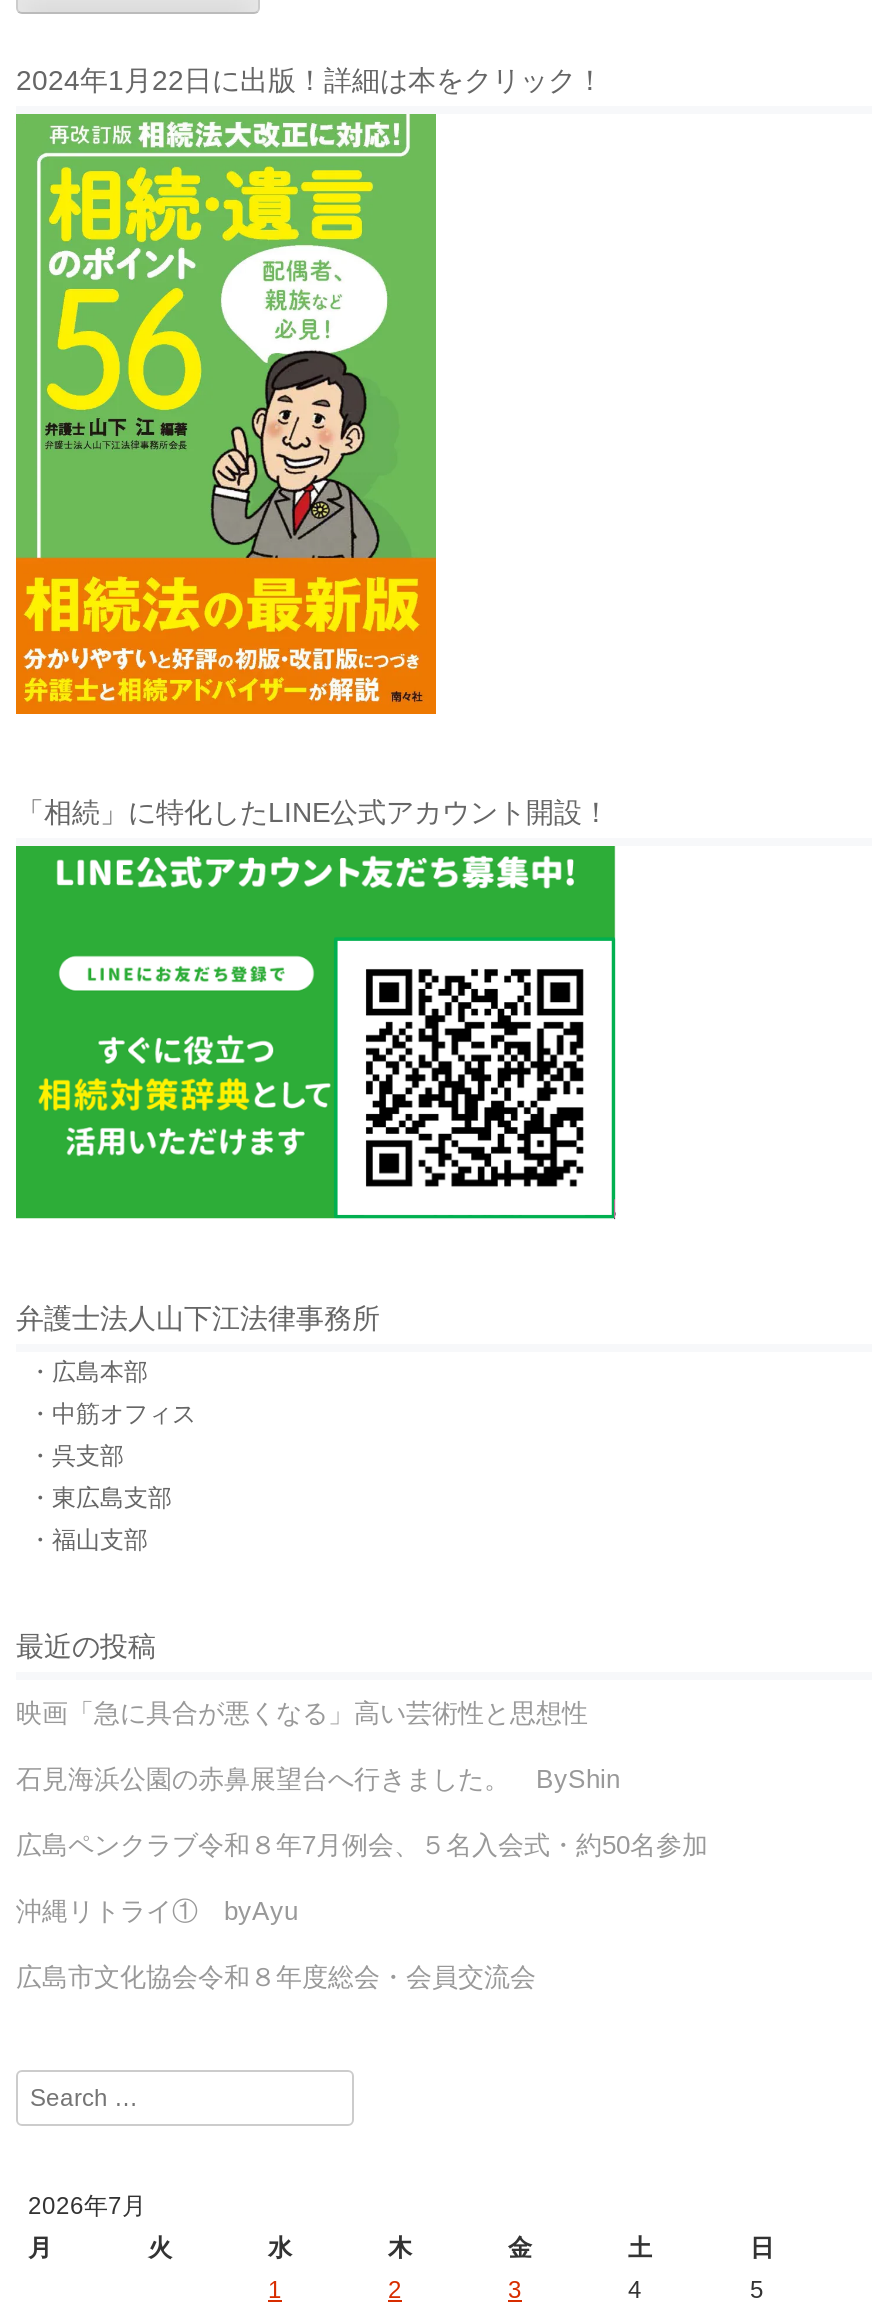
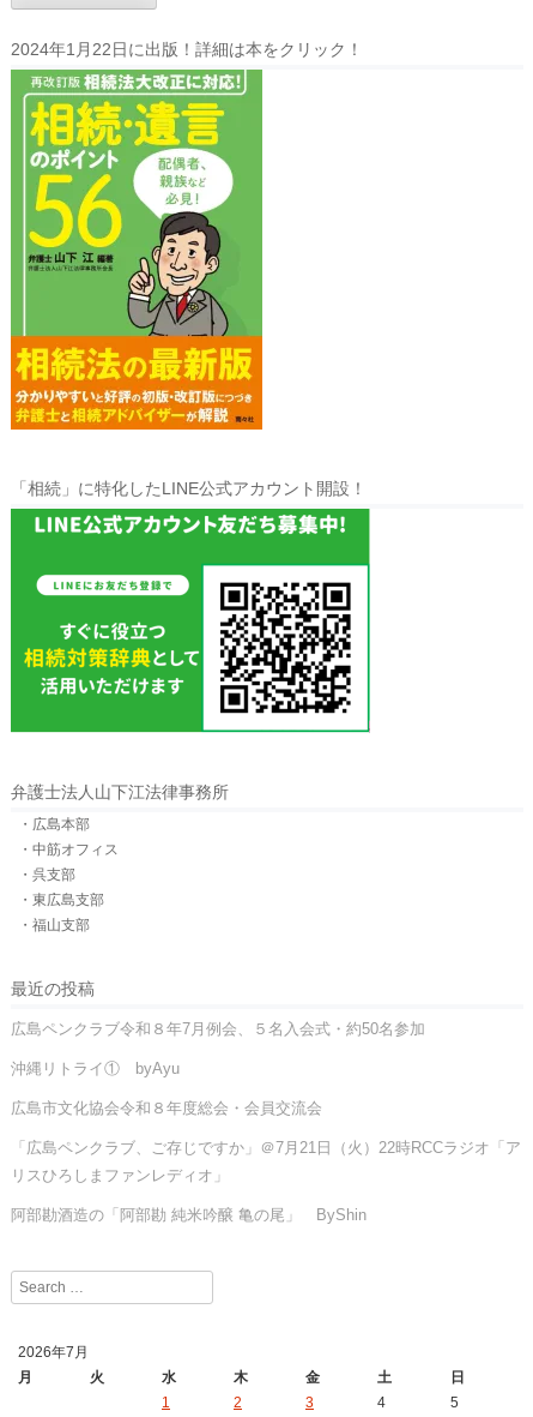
[16,1699,620,1795] 映画「急に具合が悪くなる」高い芸術性と思想性 | 石見海浜公園の赤鼻展望台へ行きました。 ByShin -> none
moved [16,1831,708,1993] -> [11,1020,425,1117]: 広島ペンクラブ令和８年7月例会、５名入会式・約50名参加 | 広島市文化協会令和８年度総会・会員交流会
none -> [11,1139,521,1224] 「広島ペンクラブ、ご存じですか」＠7月21日（火）22時RCCラジオ「ア | リスひろしまファンレディオ」 | 阿部勘酒造の「阿部勘 純米吟醸 亀の尾」 ByShin

